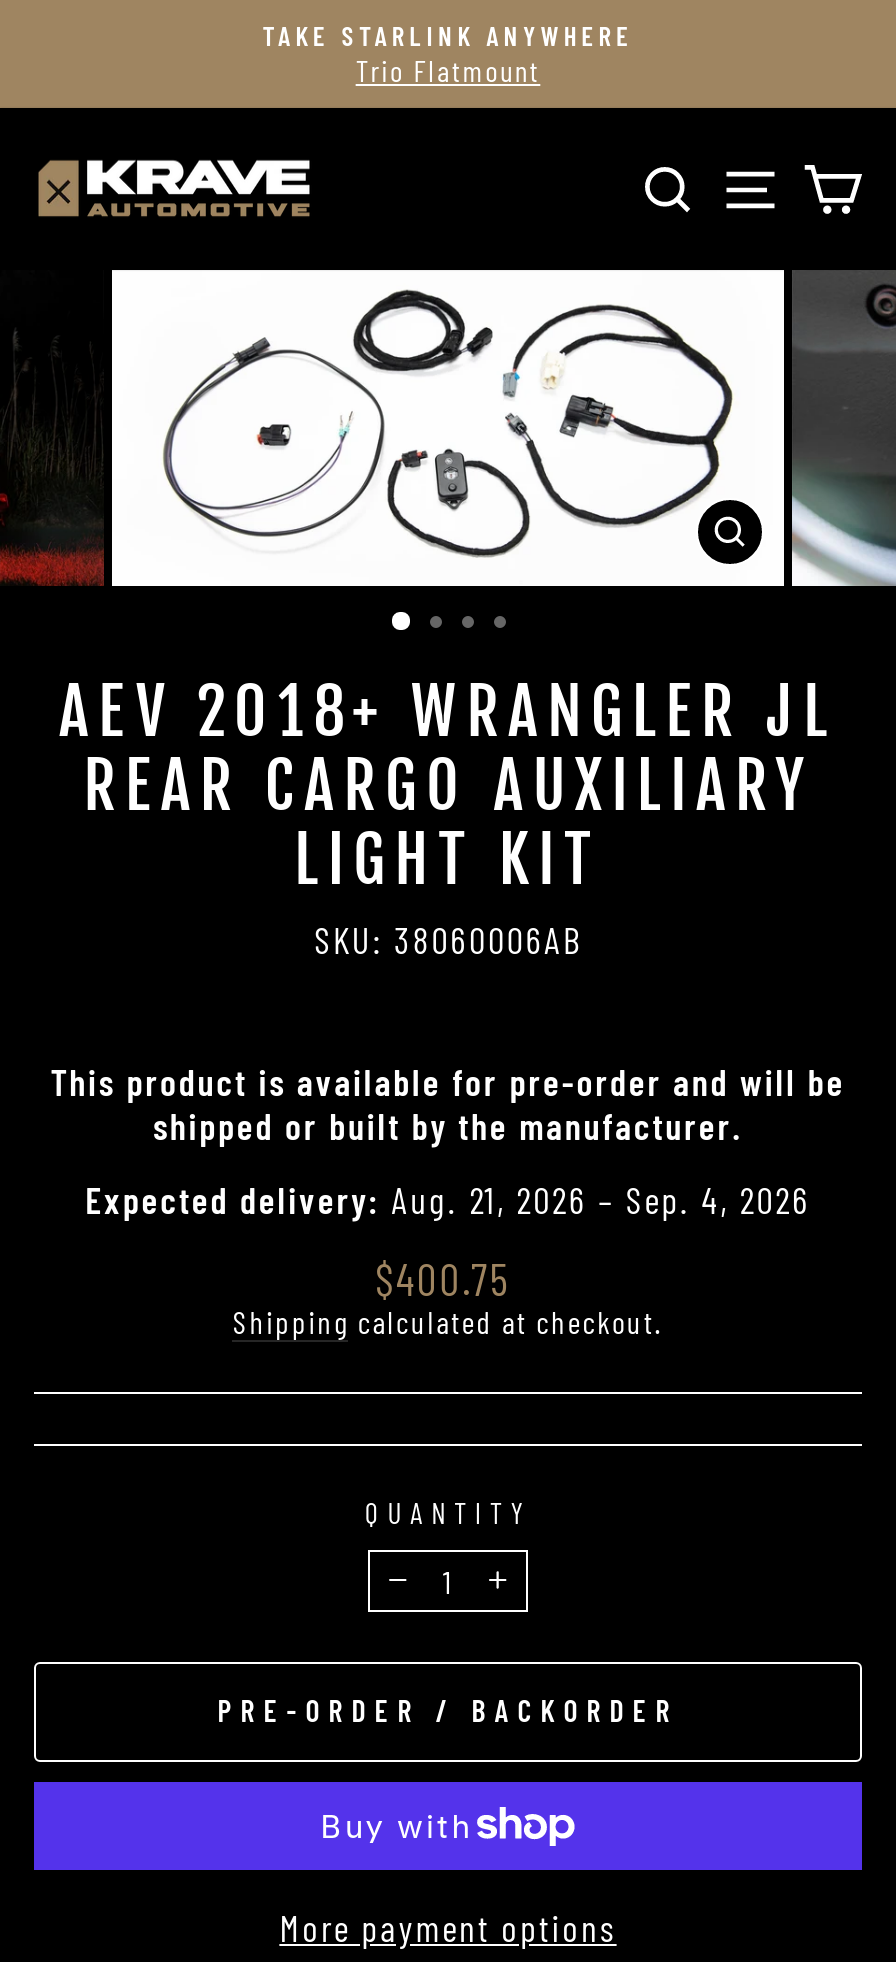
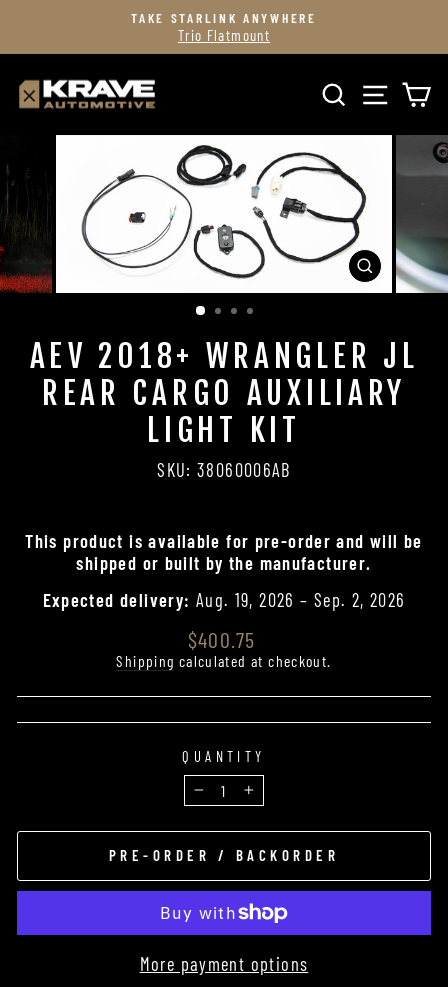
[85,1177,811,1221] Expected delivery: Aug. 21, 2026 – Sep. 4, 2026 -> [43,588,405,610] Expected delivery: Aug. 19, 2026 – Sep. 2, 2026

